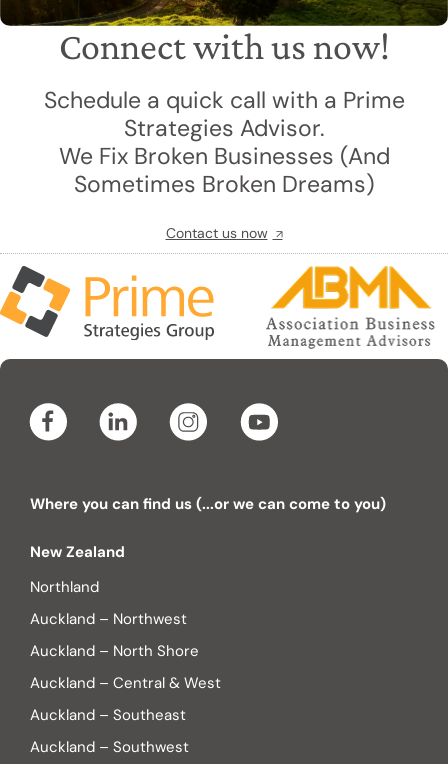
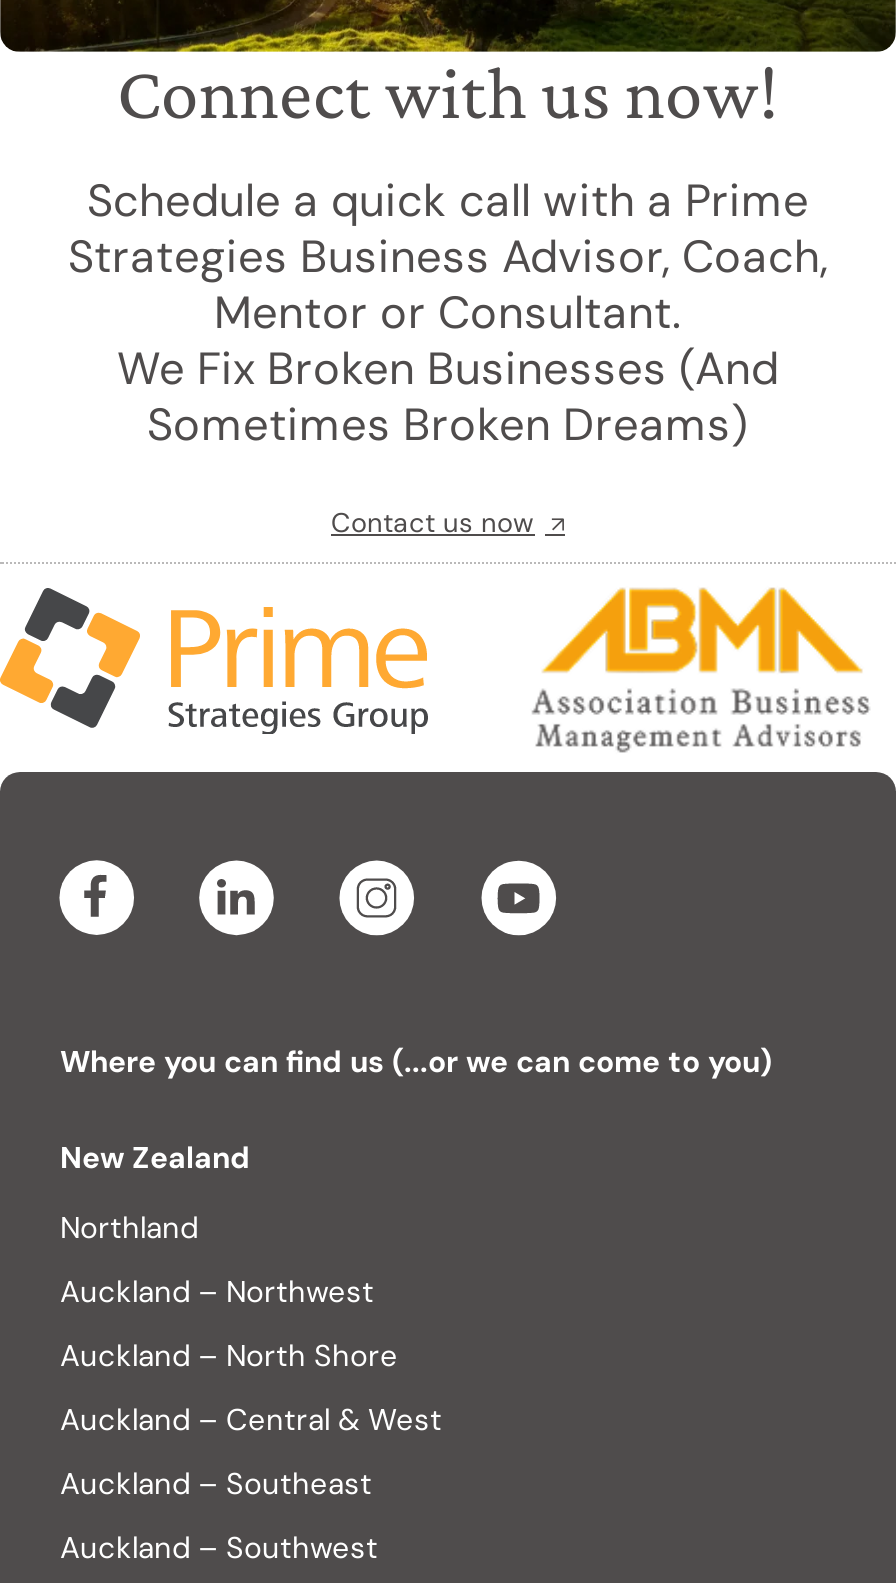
[123,114,324,143] Strategies Advisor. -> [68,228,828,342] Strategies Business Advisor, Coach, | Mentor or Consultant.

